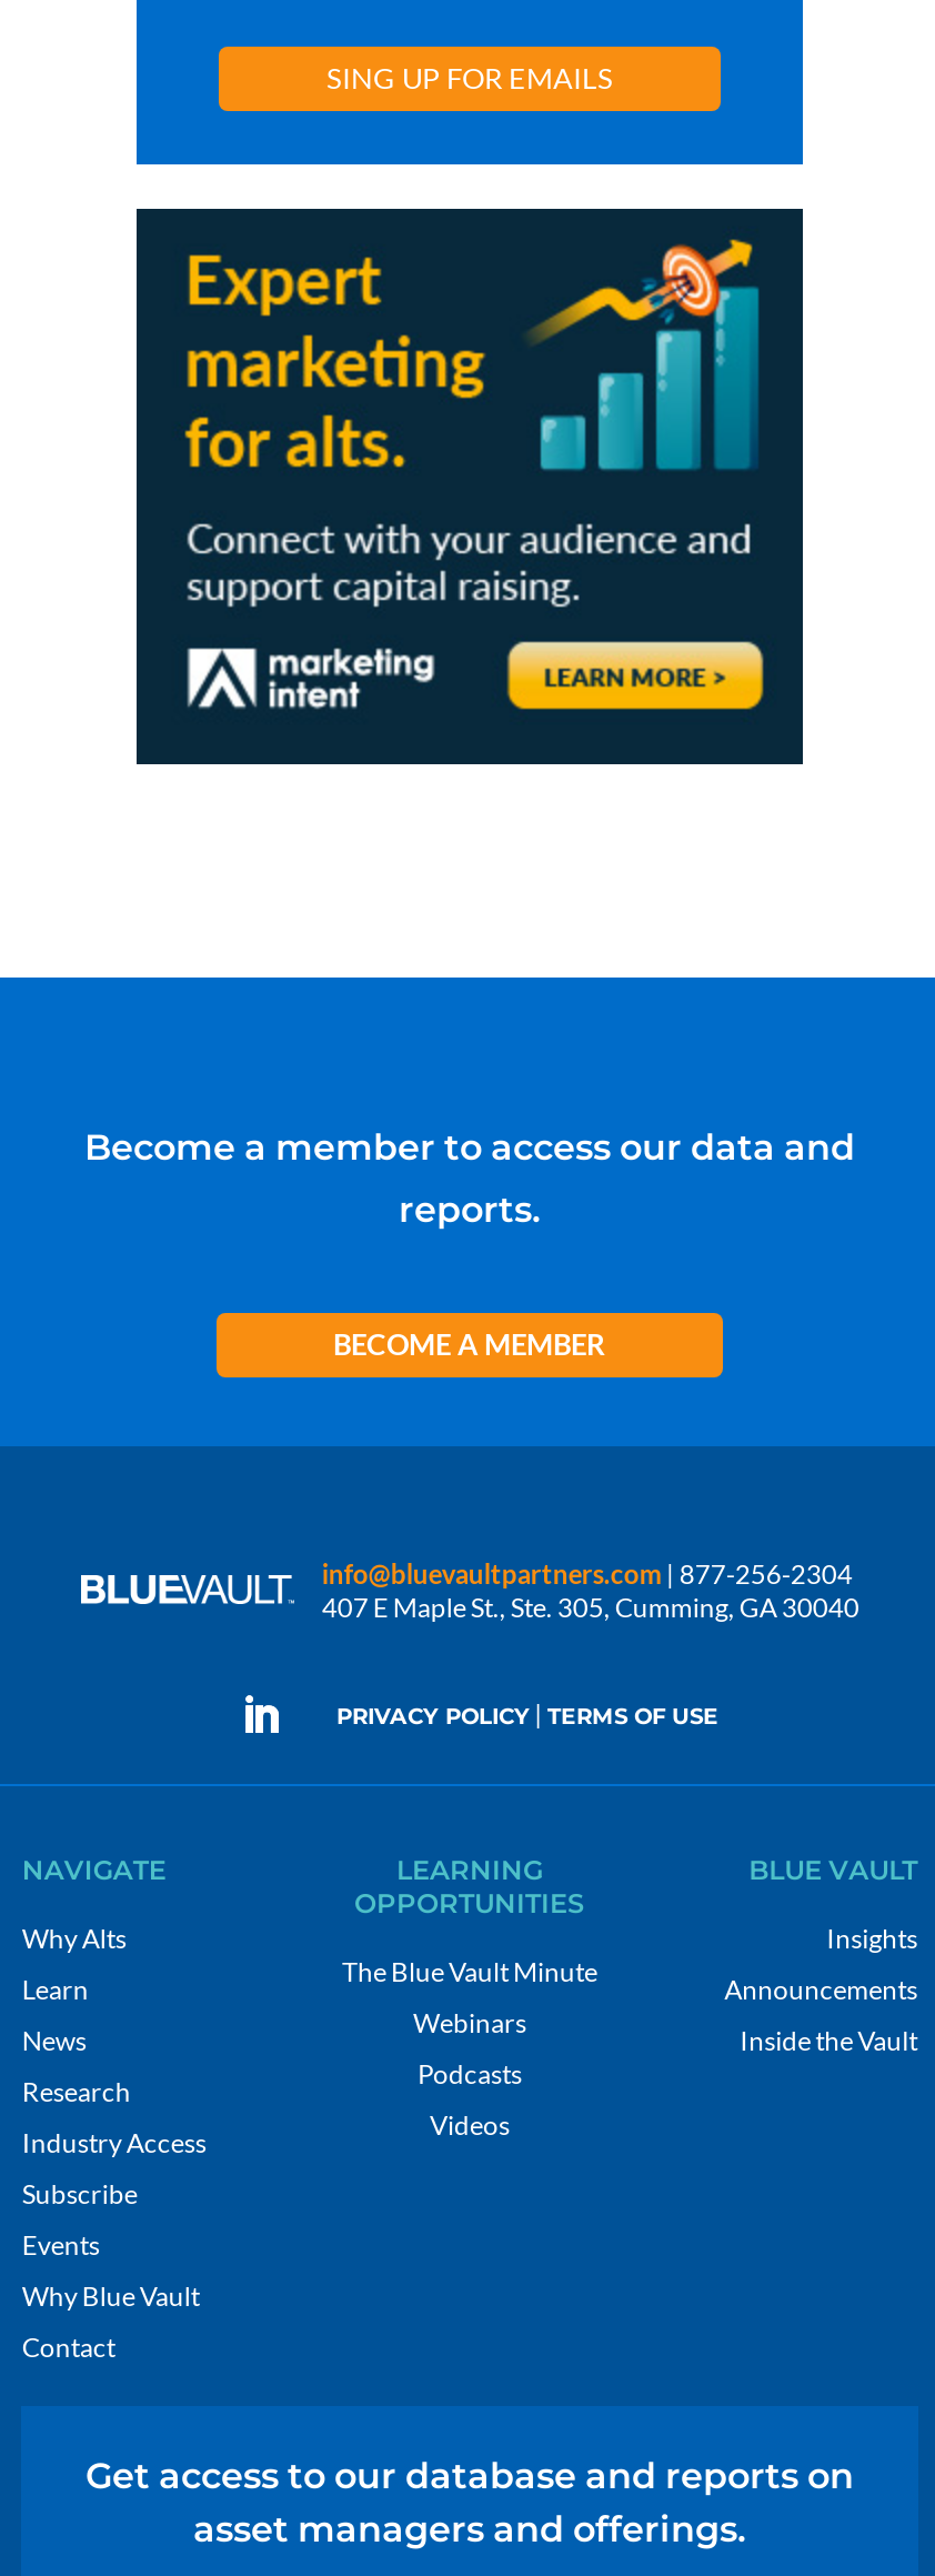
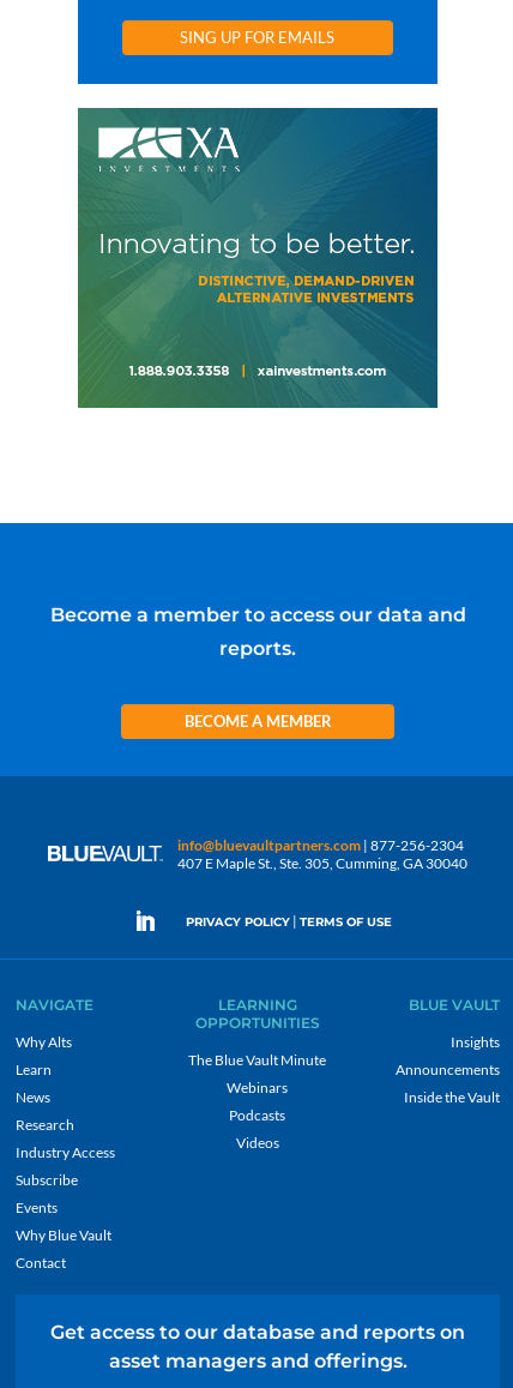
[137,209,803,764] [image] -> [78,108,437,408] [image]

